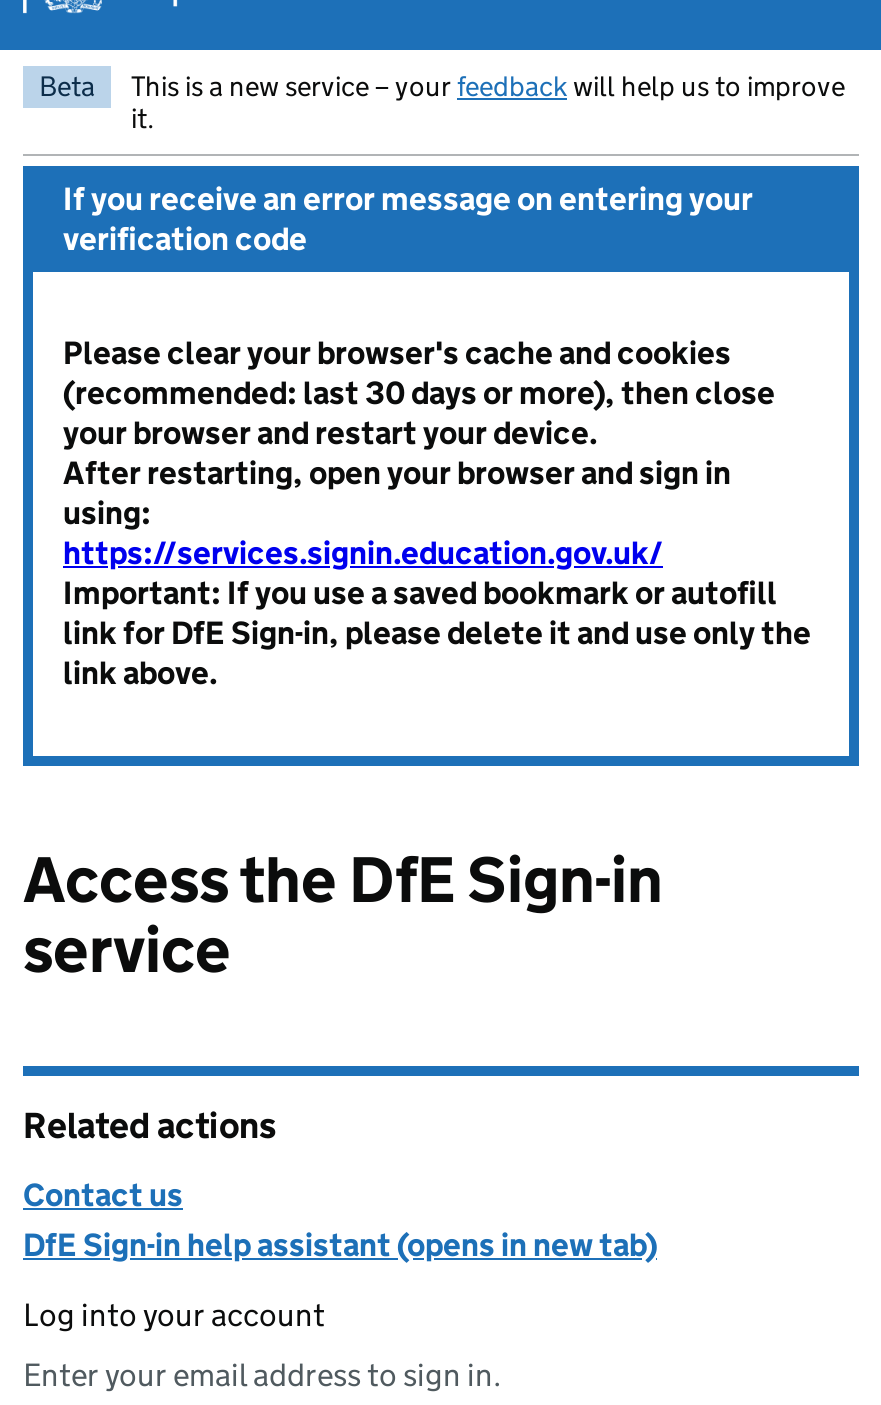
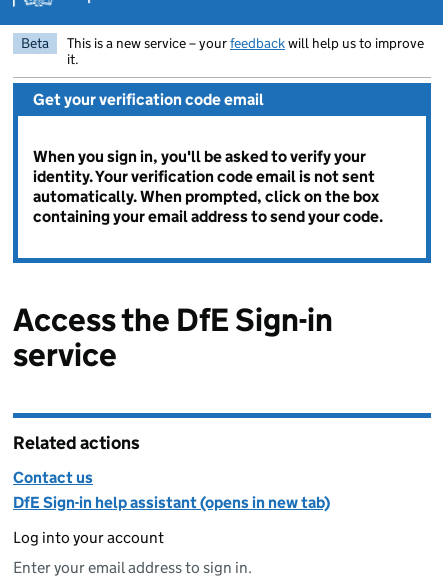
[63,180,753,258] If you receive an error message on entering your | verification code -> [33,90,264,109] Get your verification code email
[63,334,811,692] Please clear your browser's cache and cookies | (recommended: last 30 days or more), then close | your browser and restart your device. | After restarting, open your browser and sign in | using: | https://services.signin.education.gov.uk/ | Important: If you use a saved bookmark or autofill | link for DfE Sign-in, please delete it and use only the | link above. -> [33,147,383,226] When you sign in, you'll be asked to verify your | identity. Your verification code email is not sent | automatically. When prompted, click on the box | containing your email address to send your code.

